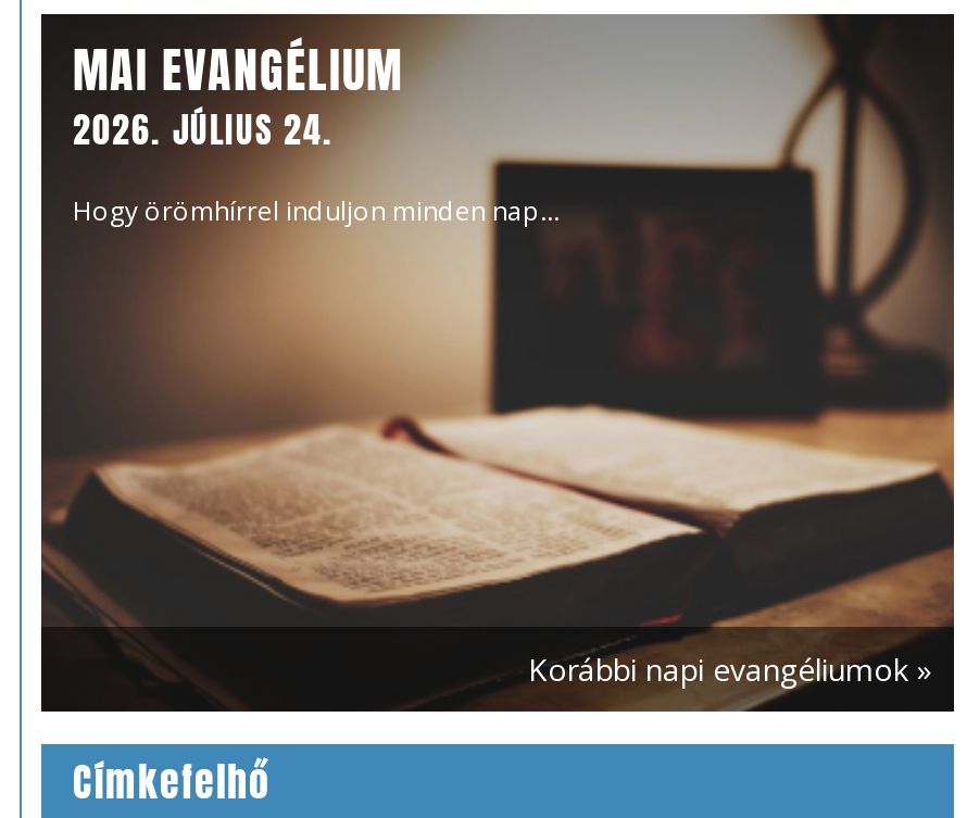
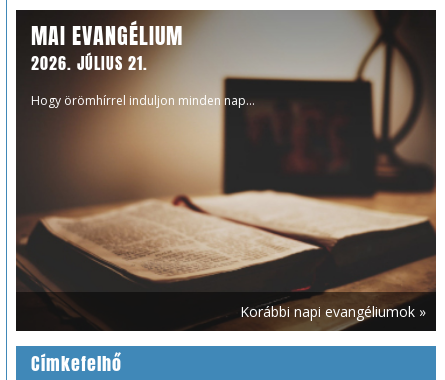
[73,105,334,154] 2026. JÚLIUS 24. -> [30,52,147,75] 2026. JÚLIUS 21.

